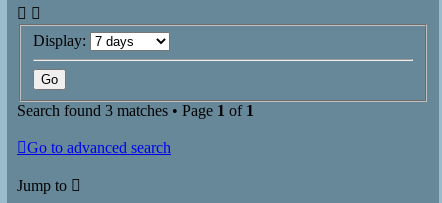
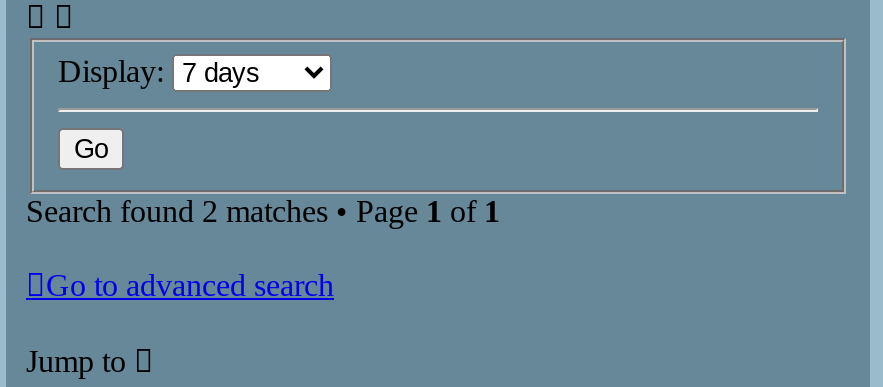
[17,102,254,119] Search found 3 matches • Page 1 of 1 -> [26,193,500,227] Search found 2 matches • Page 1 of 1

